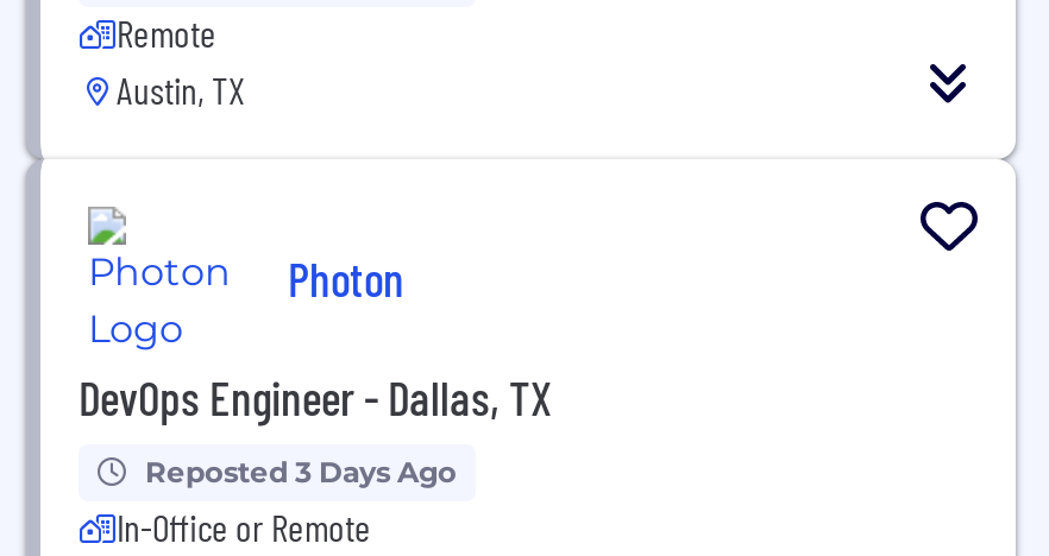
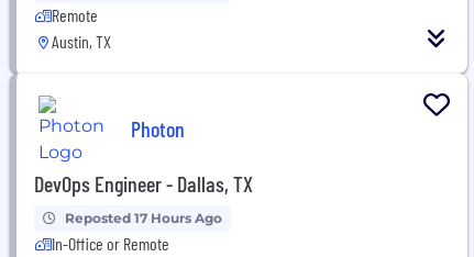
[145,453,457,489] Reposted 3 Days Ago -> [65,209,222,226] Reposted 17 Hours Ago

